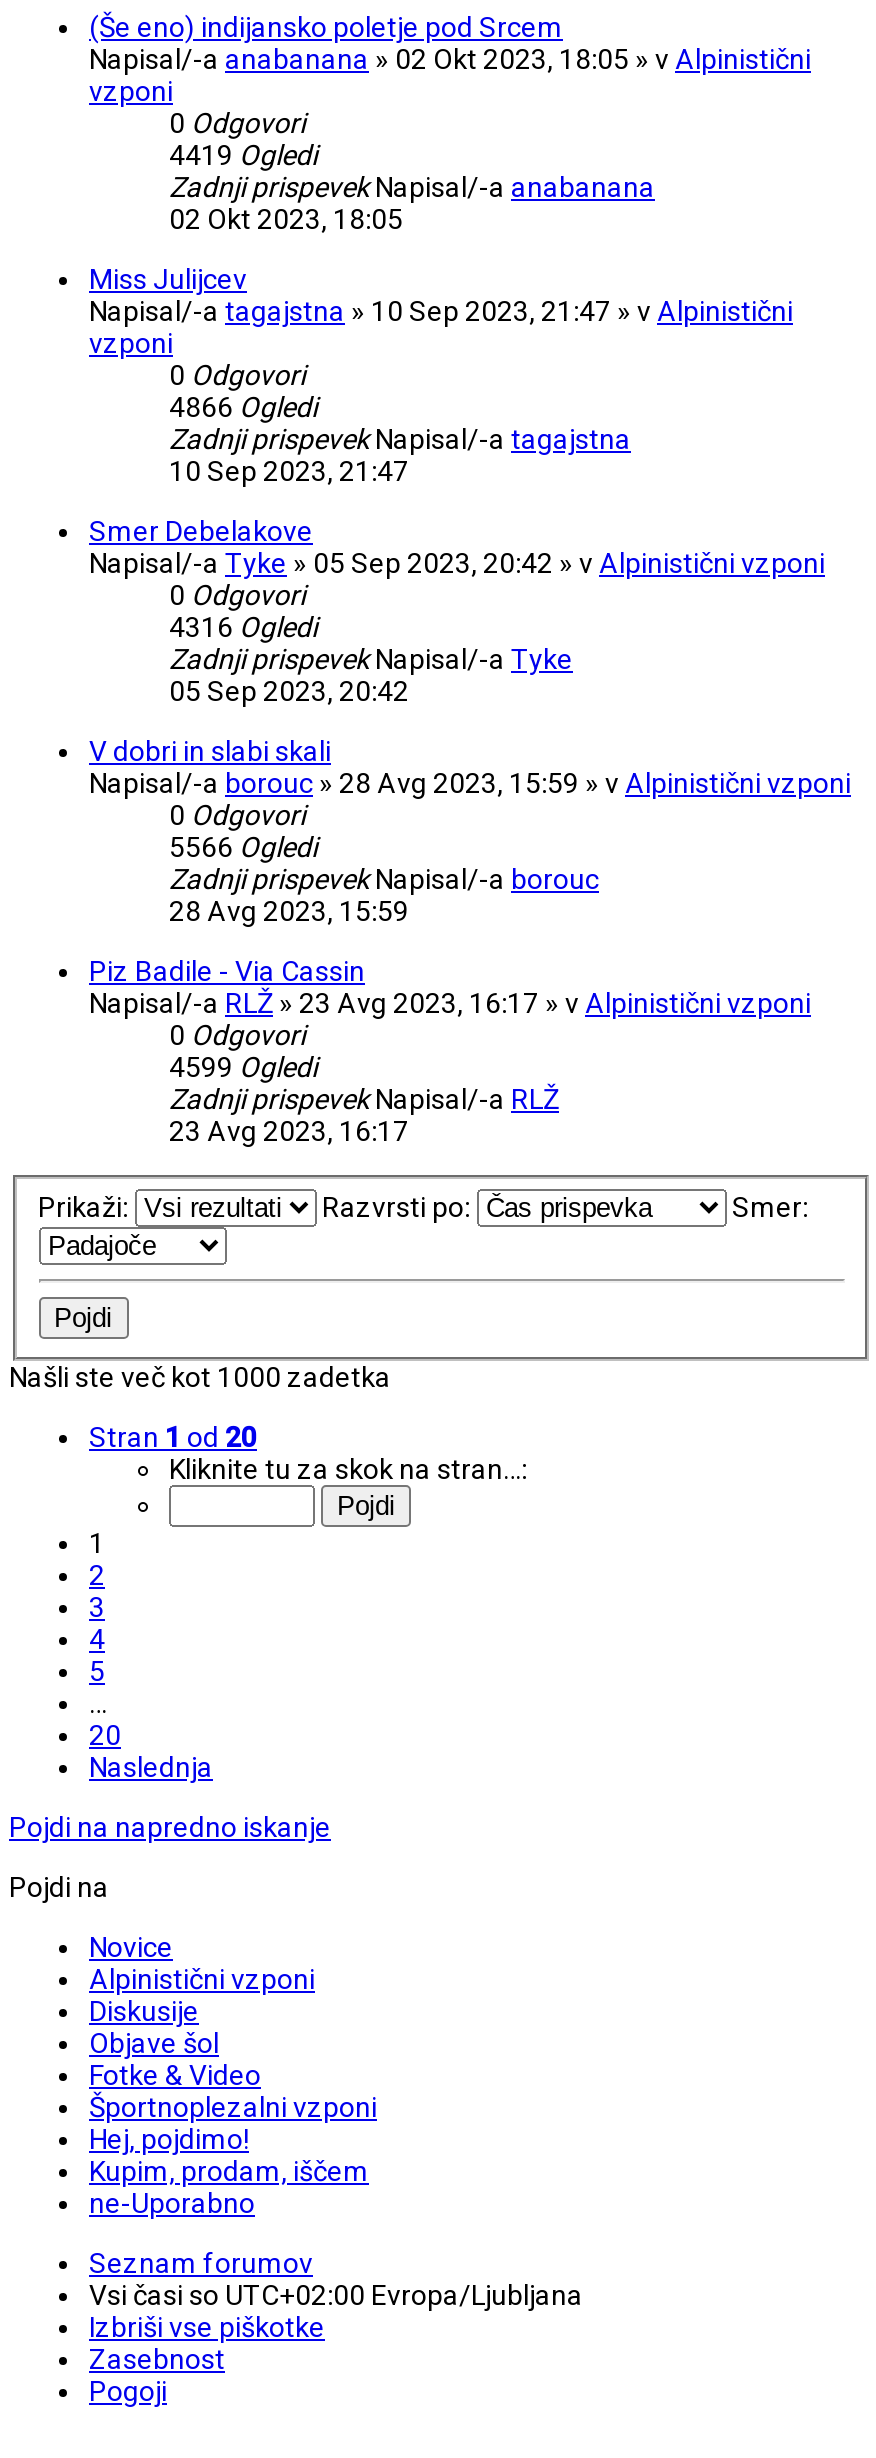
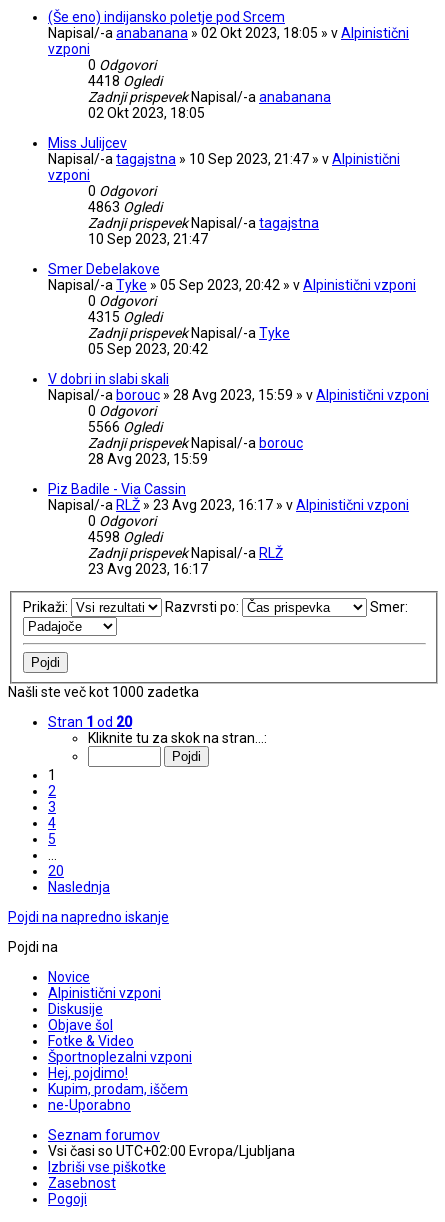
[169,139,317,171] 4419Ogledi -> [88,73,162,89] 4418Ogledi
[169,391,317,423] 4866Ogledi -> [88,199,162,215] 4863Ogledi
[169,611,317,643] 4316Ogledi -> [88,309,162,325] 4315Ogledi
[169,1051,317,1083] 4599Ogledi -> [88,529,162,545] 4598Ogledi

